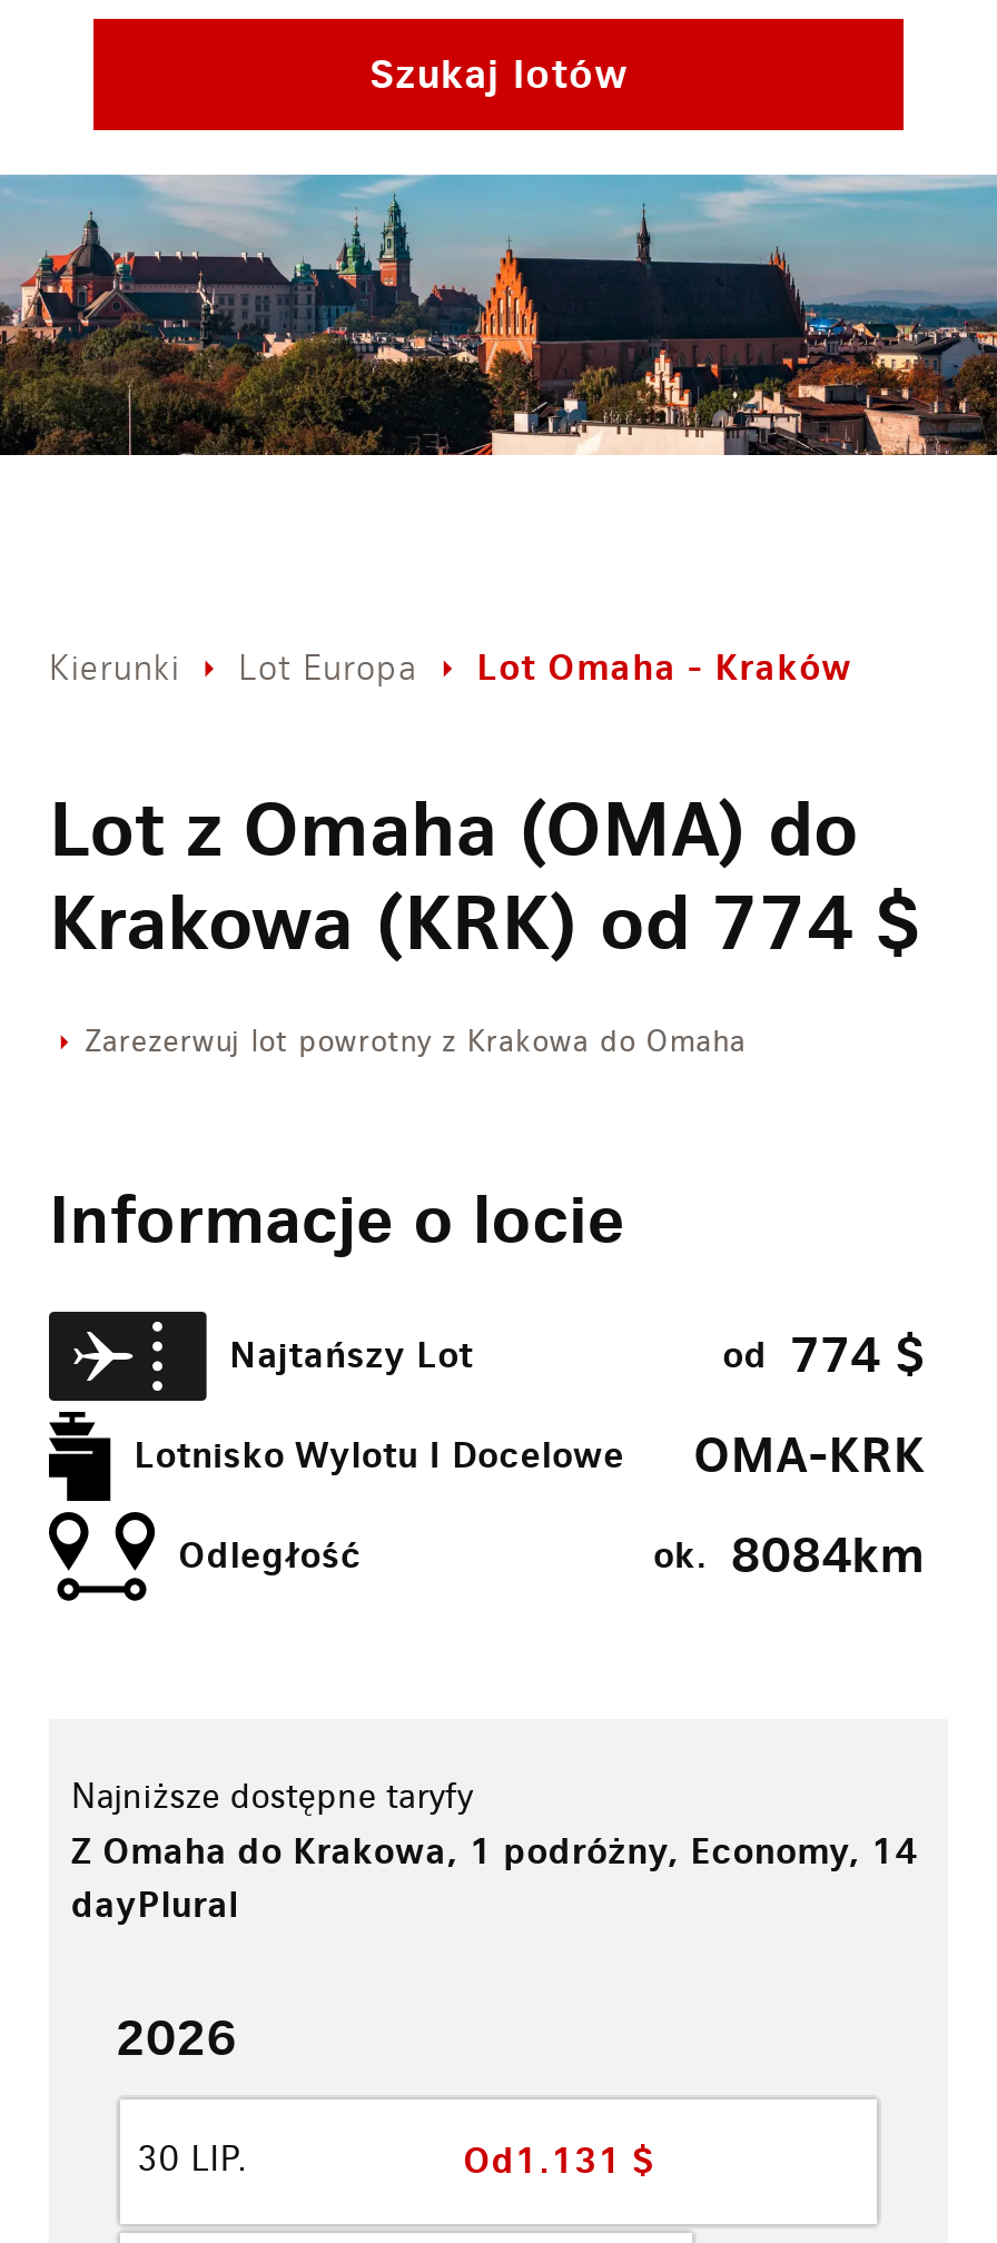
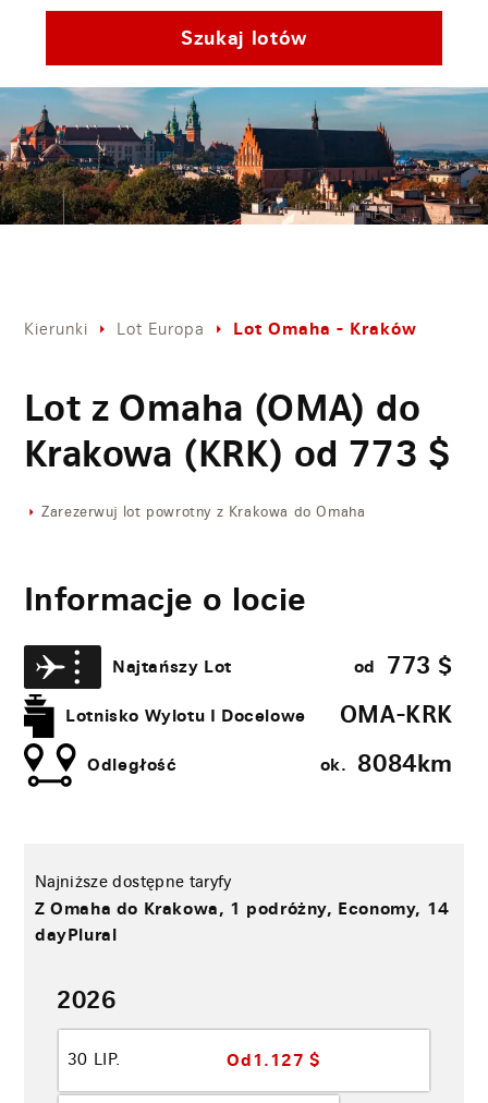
[49,875,923,971] Krakowa (KRK) od 774 $ -> [24,431,452,477] Krakowa (KRK) od 773 $
[723,1325,926,1387] od 774 $ -> [354,651,453,681] od 773 $
[464,2137,656,2184] Od1.131 $ -> [227,1049,321,1072] Od1.127 $

